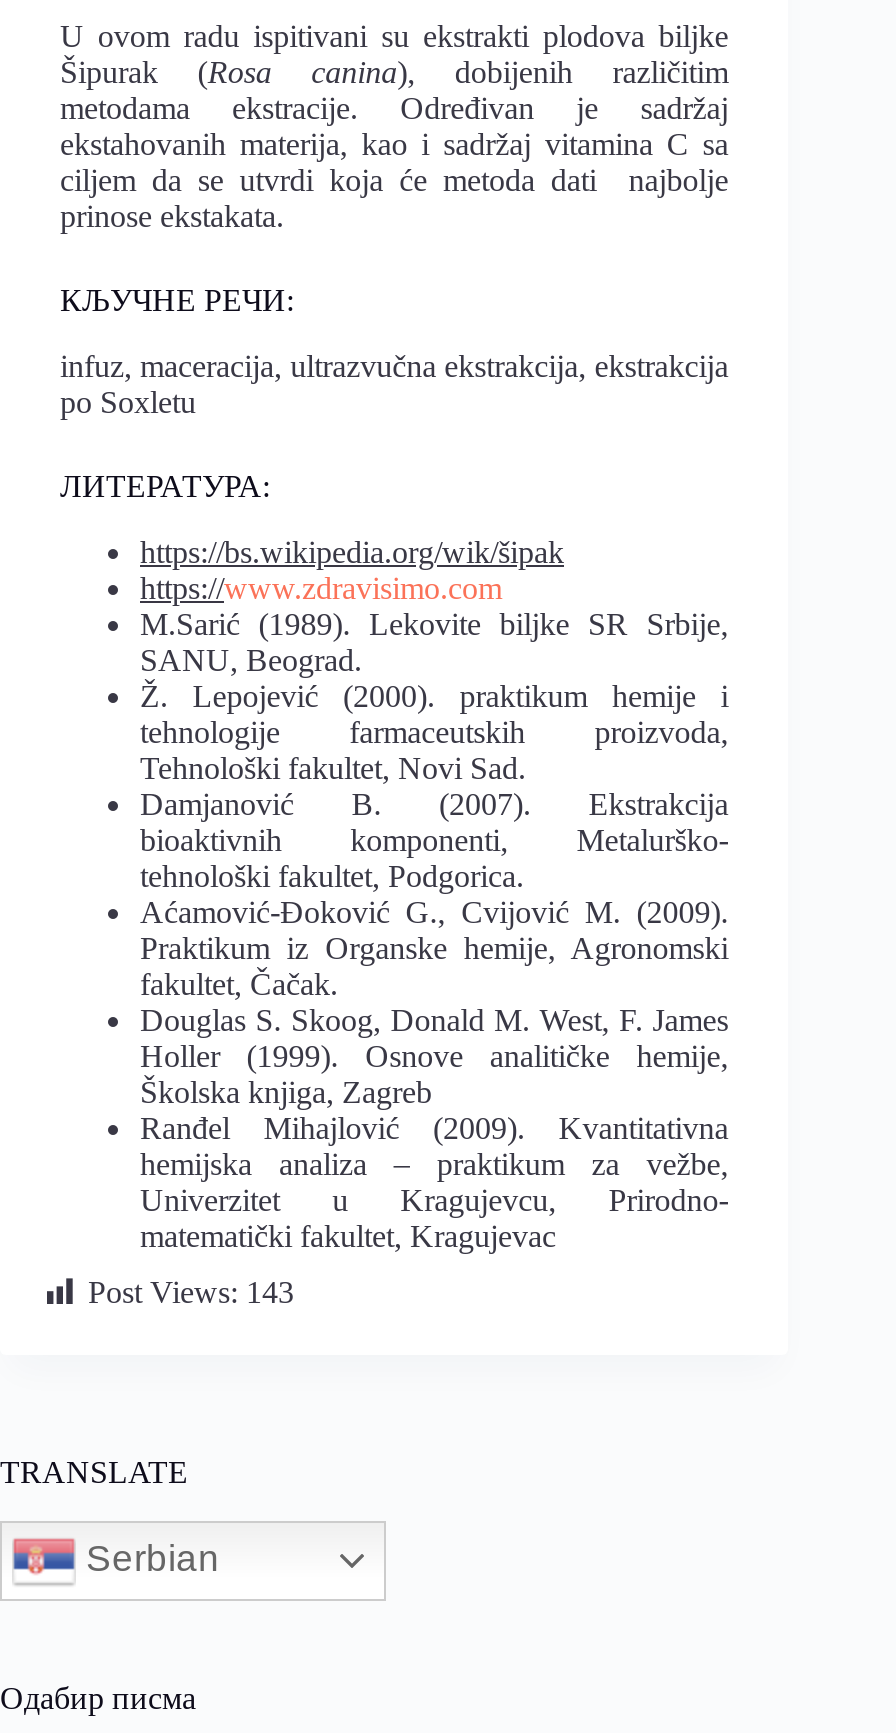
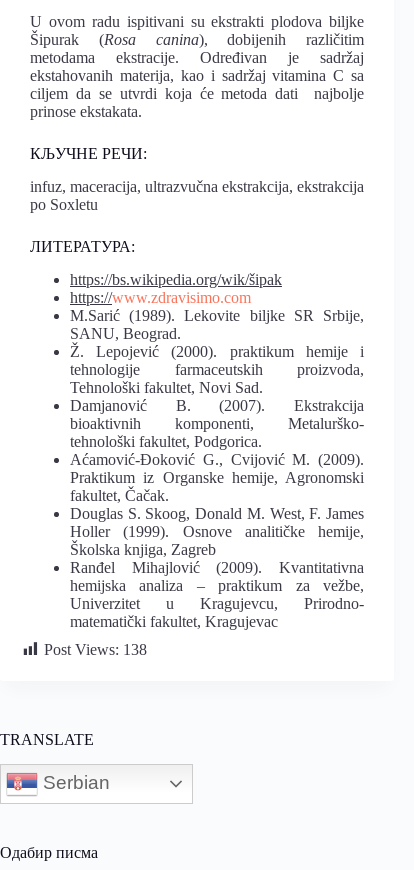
[88,1274,294,1308] Post Views: 143 -> [44,641,147,658] Post Views: 138

